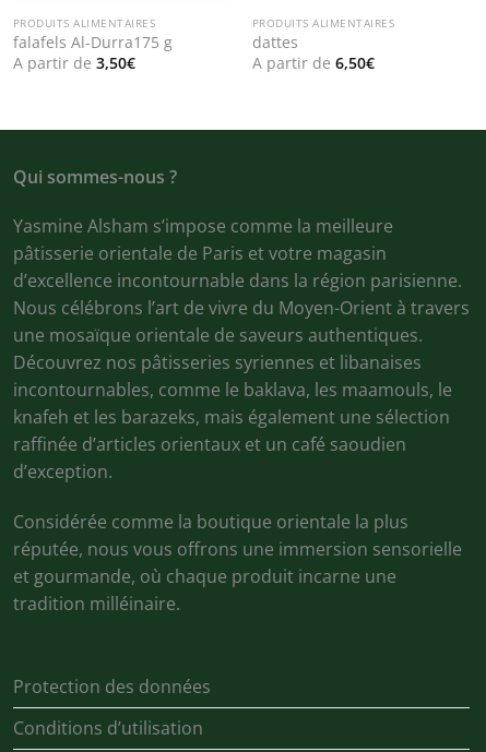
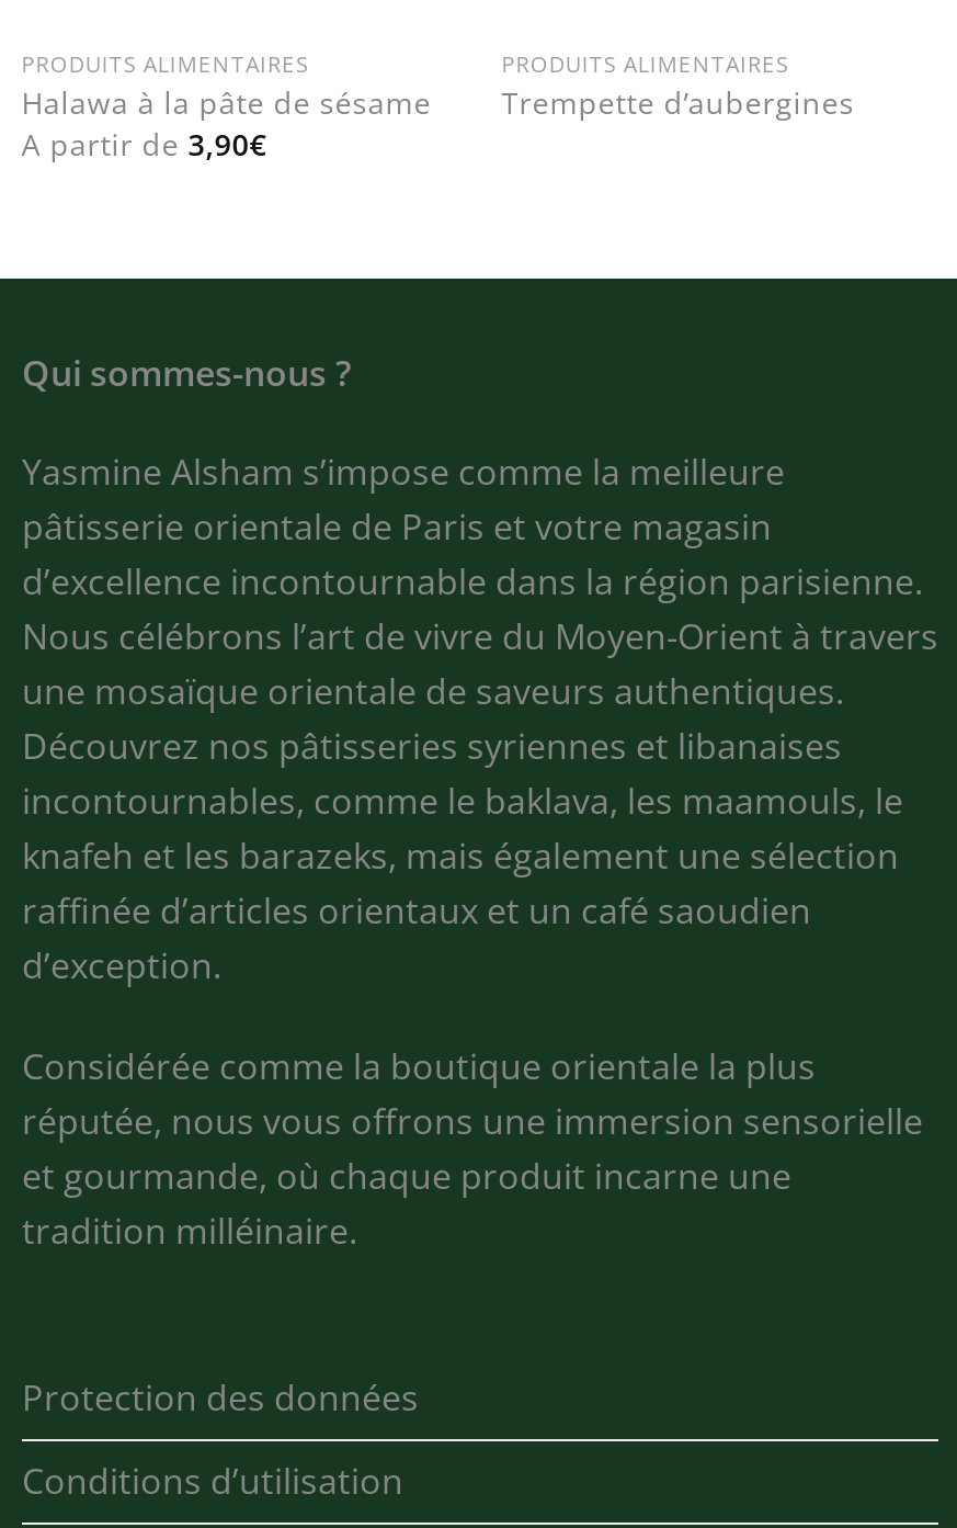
[13,32,172,73] falafels Al-Durra175 g | A partir de 3,50€ -> [21,82,431,164] Halawa à la pâte de sésame | A partir de 3,90€
[252,32,374,73] dattes | A partir de 6,50€ -> [502,82,855,123] Trempette d’aubergines

